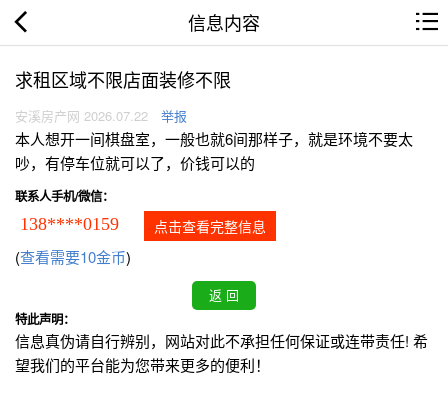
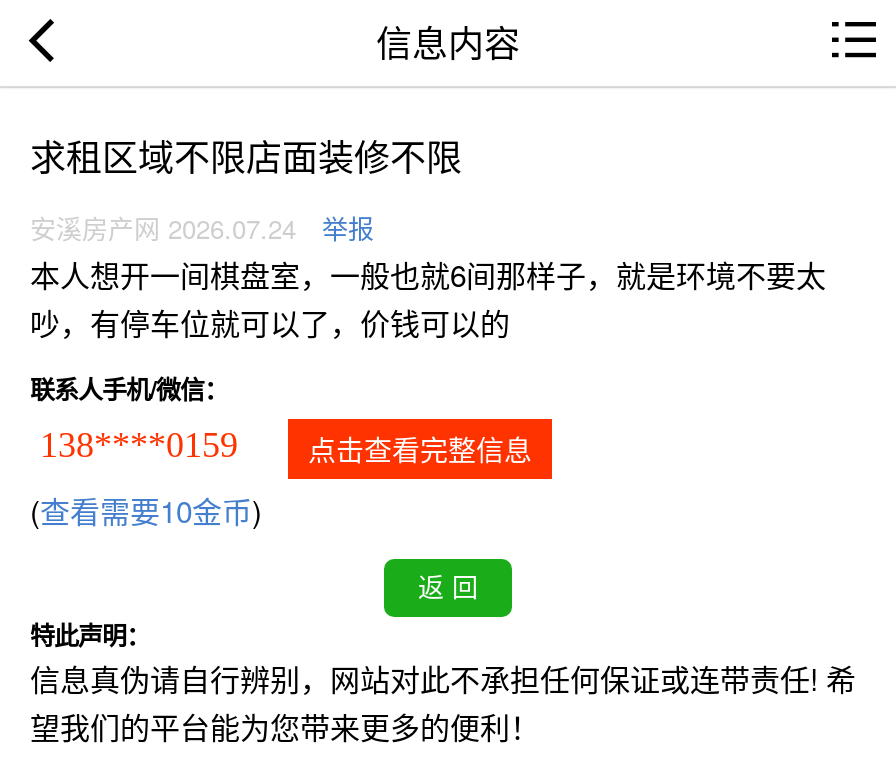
[15,106,187,125] 安溪房产网 2026.07.22 举报 -> [30,209,374,247] 安溪房产网 2026.07.24 举报

